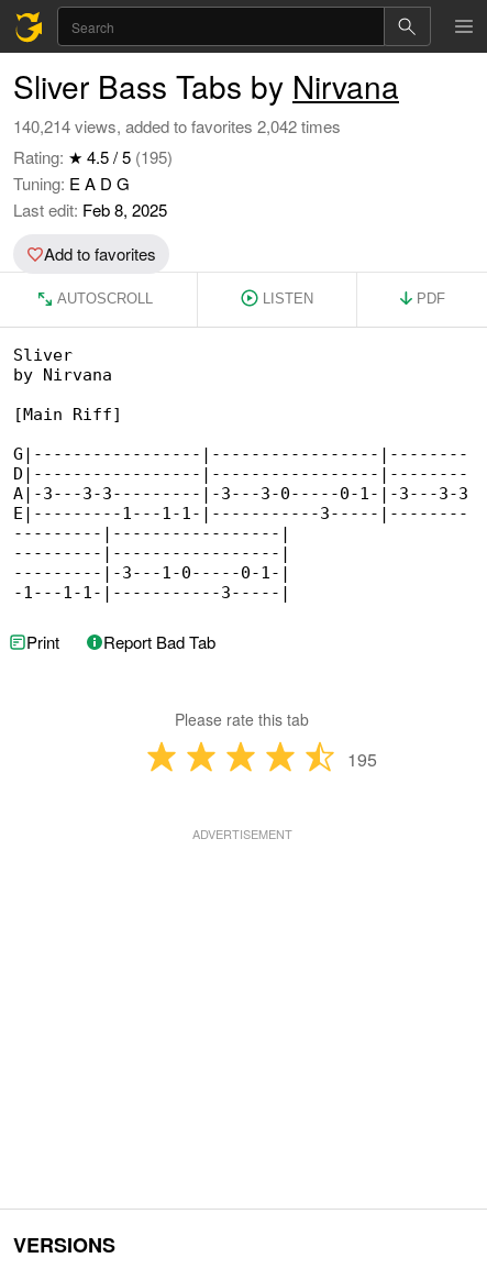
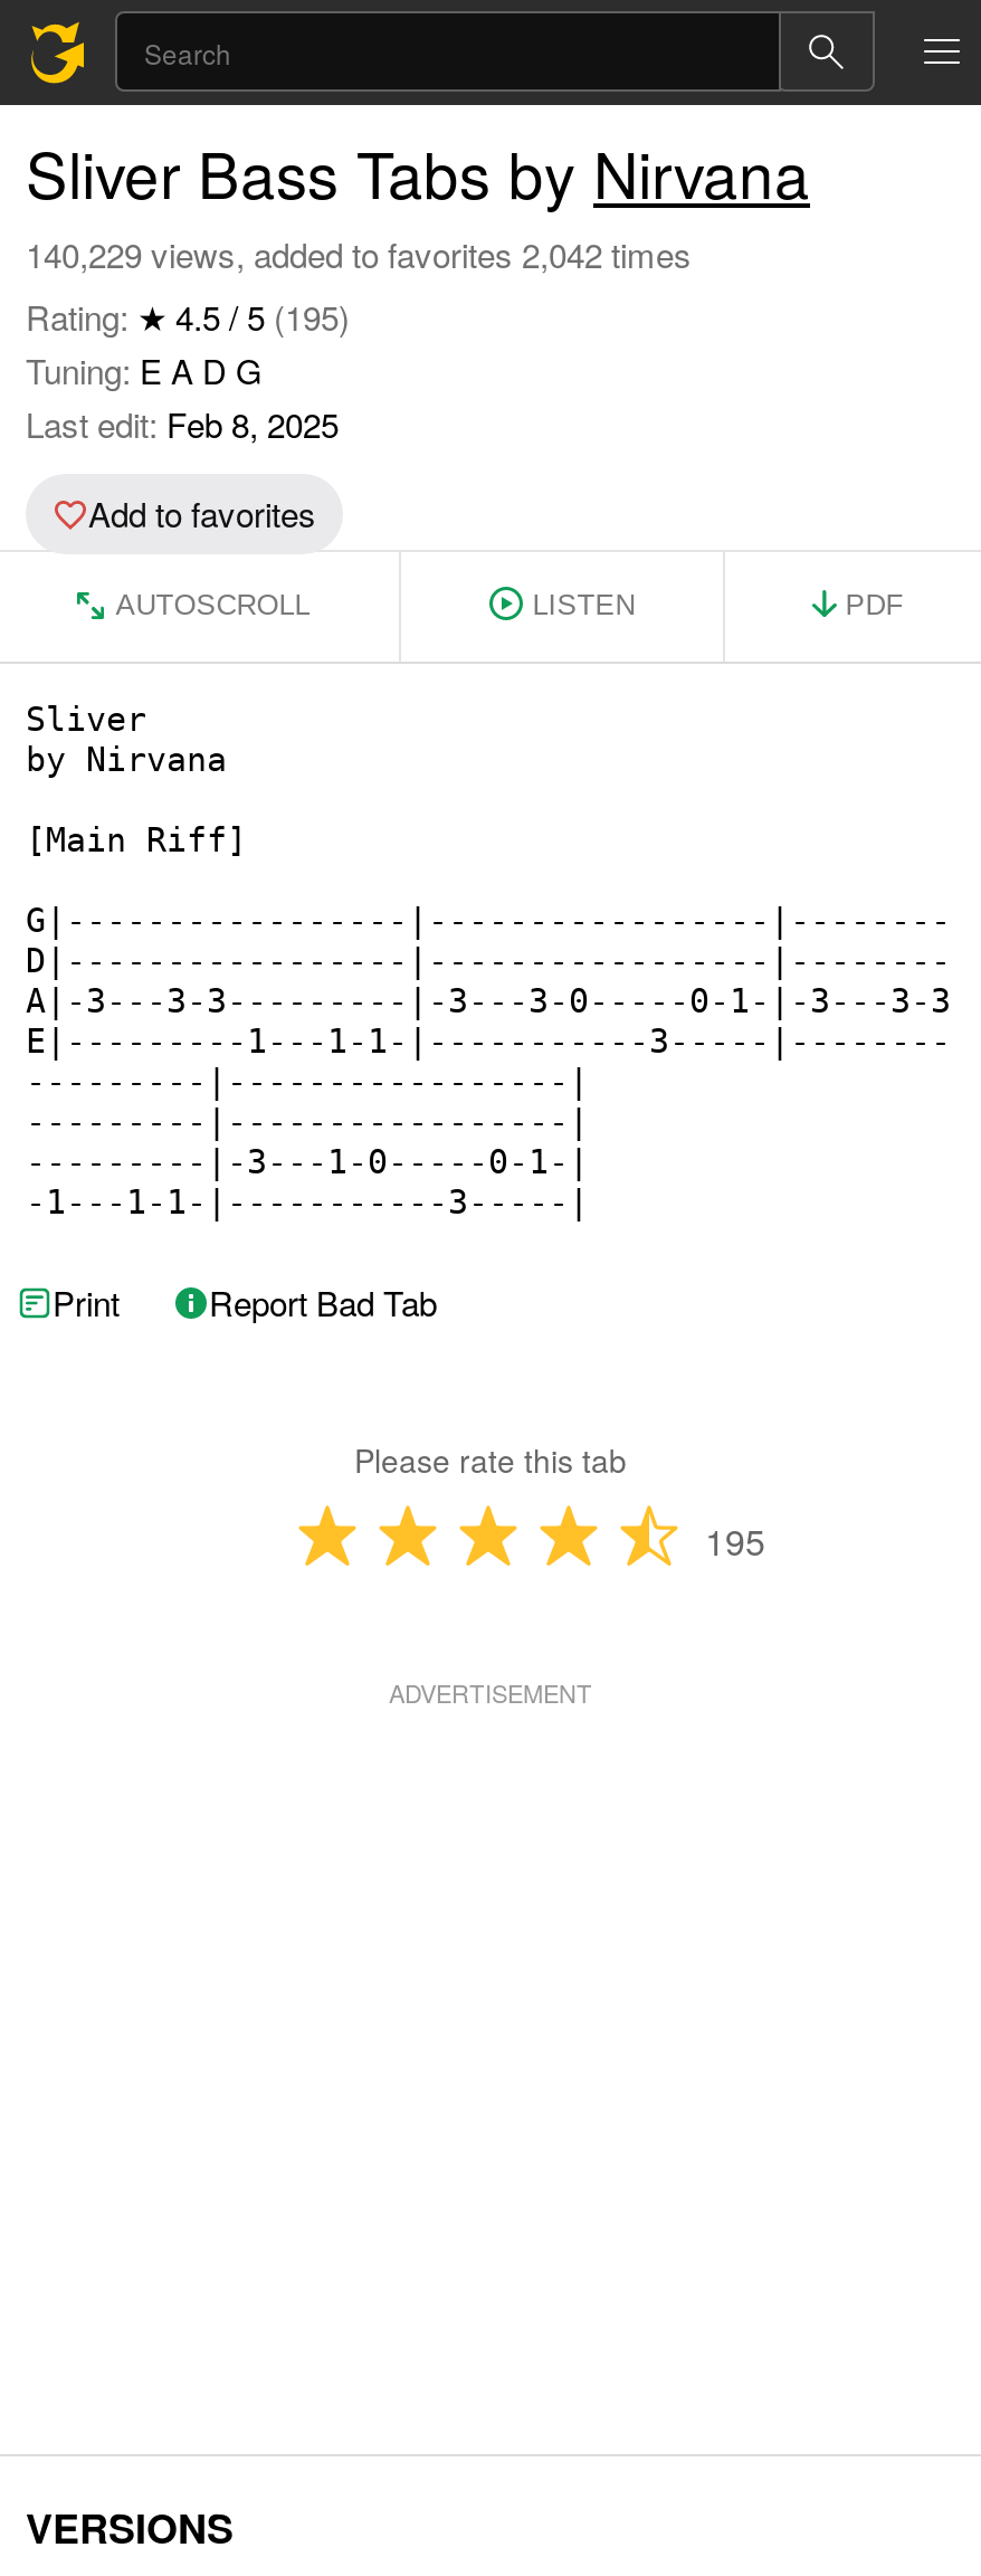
[13,114,341,137] 140,214 views, added to favorites 2,042 times -> [26,230,692,277] 140,229 views, added to favorites 2,042 times

